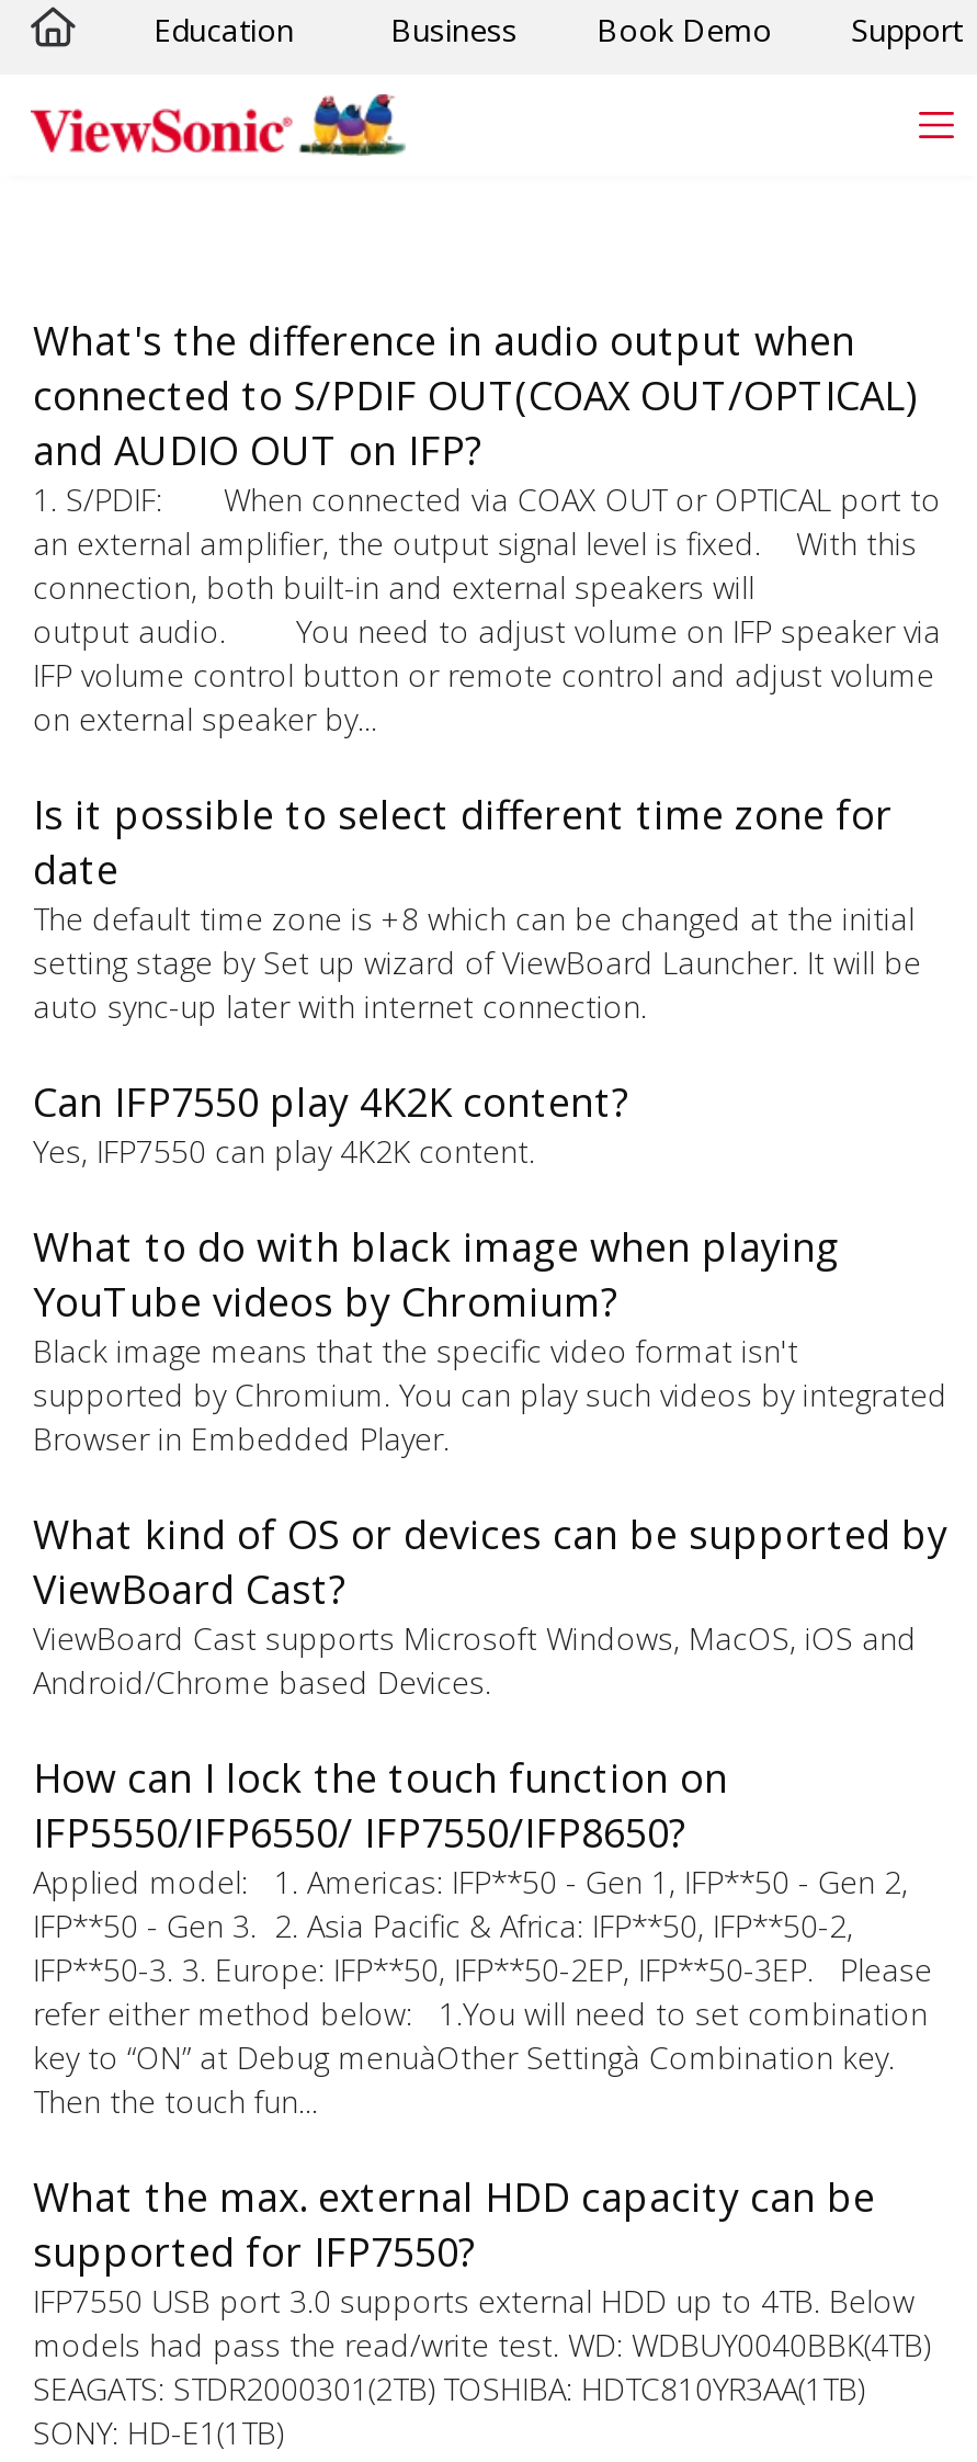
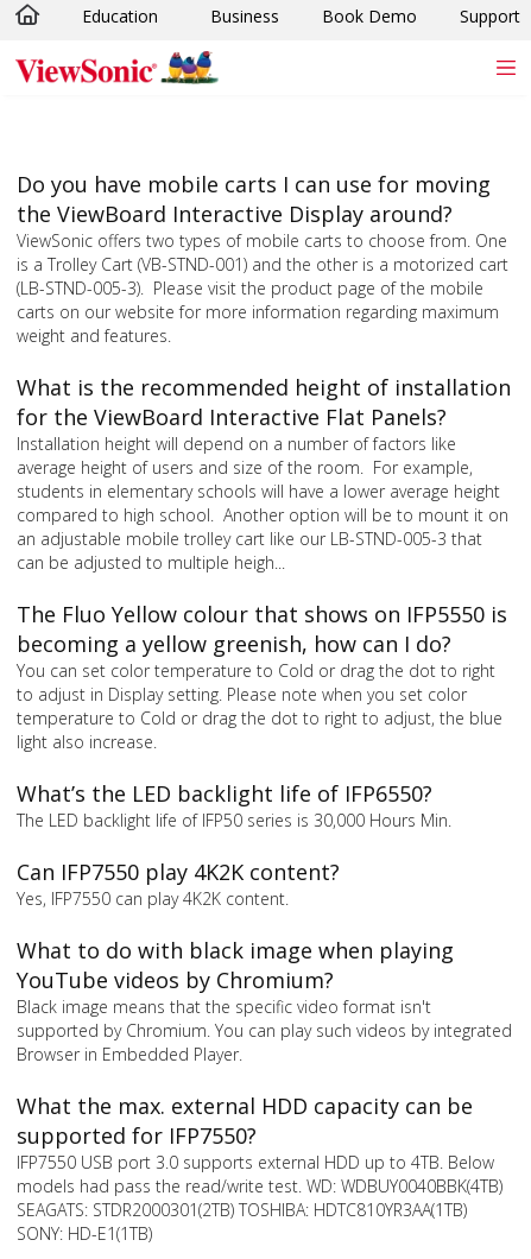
[33,313,941,1026] What's the difference in audio output when | connected to S/PDIF OUT(COAX OUT/OPTICAL) | and AUDIO OUT on IFP? | 1. S/PDIF: When connected via COAX OUT or OPTICAL port to | an external amplifier, the output signal level is fixed. With this | connection, both built-in and external speakers will | output audio. You need to adjust volume on IFP speaker via | IFP volume control button or remote control and adjust volume | on external speaker by... | Is it possible to select different time zone for | date | The default time zone is +8 which can be changed at the initial | setting stage by Set up wizard of ViewBoard Launcher. It will be | auto sync-up later with internet connection. -> [17,170,511,831] Do you have mobile carts I can use for moving | the ViewBoard Interactive Display around? | ViewSonic offers two types of mobile carts to choose from. One | is a Trolley Cart (VB-STND-001) and the other is a motorized cart | (LB-STND-005-3). Please visit the product page of the mobile | carts on our website for more information regarding maximum | weight and features. | What is the recommended height of installation | for the ViewBoard Interactive Flat Panels? | Installation height will depend on a number of factors like | average height of users and size of the room. For example, | students in elementary schools will have a lower average height | compared to high school. Another option will be to mount it on | an adjustable mobile trolley cart like our LB-STND-005-3 that | can be adjusted to multiple heigh... | The Fluo Yellow colour that shows on IFP5550 is | becoming a yellow greenish, how can I do? | You can set color temperature to Cold or drag the dot to right | to adjust in Display setting. Please note when you set color | temperature to Cold or drag the dot to right to adjust, the blue | light also increase. | What’s the LED backlight life of IFP6550? | The LED backlight life of IFP50 series is 30,000 Hours Min.
moved [33,1075,947,1459] -> [17,857,512,1065]: Can IFP7550 play 4K2K content? | Yes, IFP7550 can play 4K2K content. | What to do with black image when playing | YouTube videos by Chromium? | Black image means that the specific video format isn't | supported by Chromium. You can play such videos by integrated | Browser in Embedded Player.
[33,1507,947,2121] What kind of OS or devices can be supported by | ViewBoard Cast? | ViewBoard Cast supports Microsoft Windows, MacOS, iOS and | Android/Chrome based Devices. | How can I lock the touch function on | IFP5550/IFP6550/ IFP7550/IFP8650? | Applied model: 1. Americas: IFP**50 - Gen 1, IFP**50 - Gen 2, | IFP**50 - Gen 3. 2. Asia Pacific & Africa: IFP**50, IFP**50-2, | IFP**50-3. 3. Europe: IFP**50, IFP**50-2EP, IFP**50-3EP. Please | refer either method below: 1.You will need to set combination | key to “ON” at Debug menuàOther Settingà Combination key. | Then the touch fun... -> none

